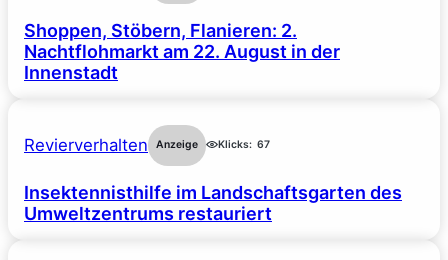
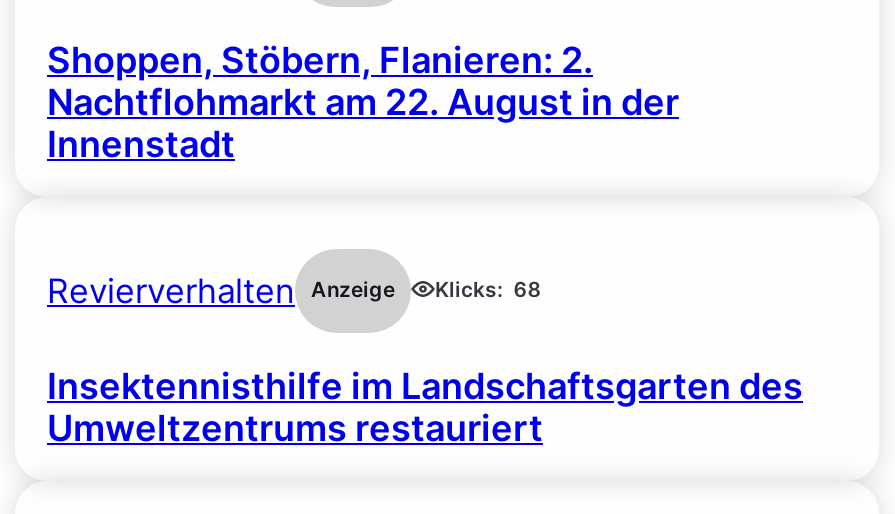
[24,135,270,155] Revierverhalten Anzeige Klicks: 67 -> [47,271,541,311] Revierverhalten Anzeige Klicks: 68

